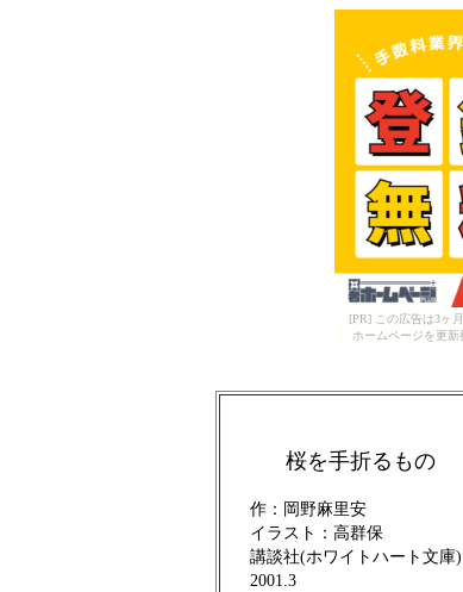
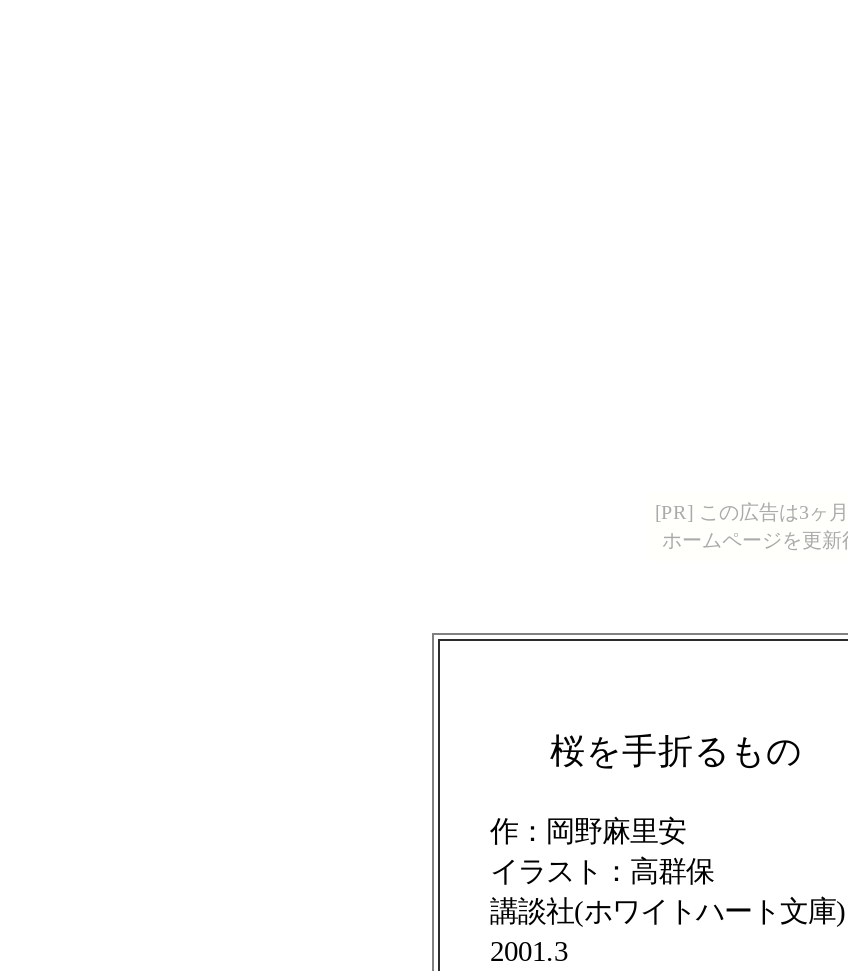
[333,8,459,309] [image] -> none

